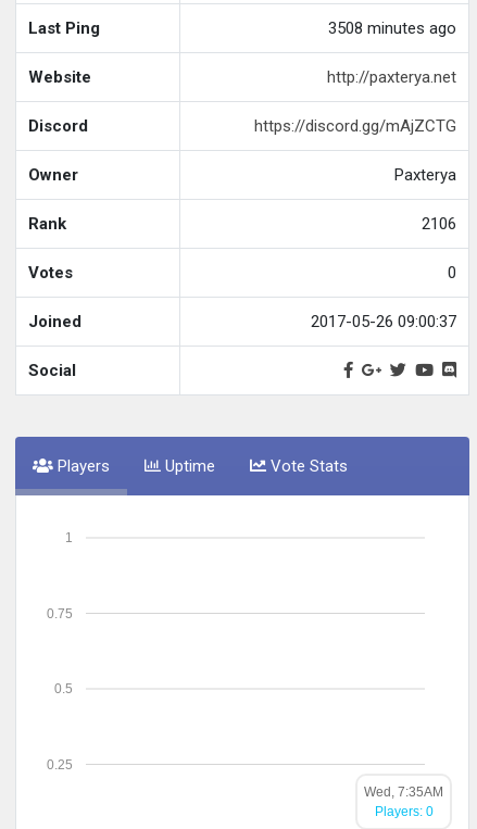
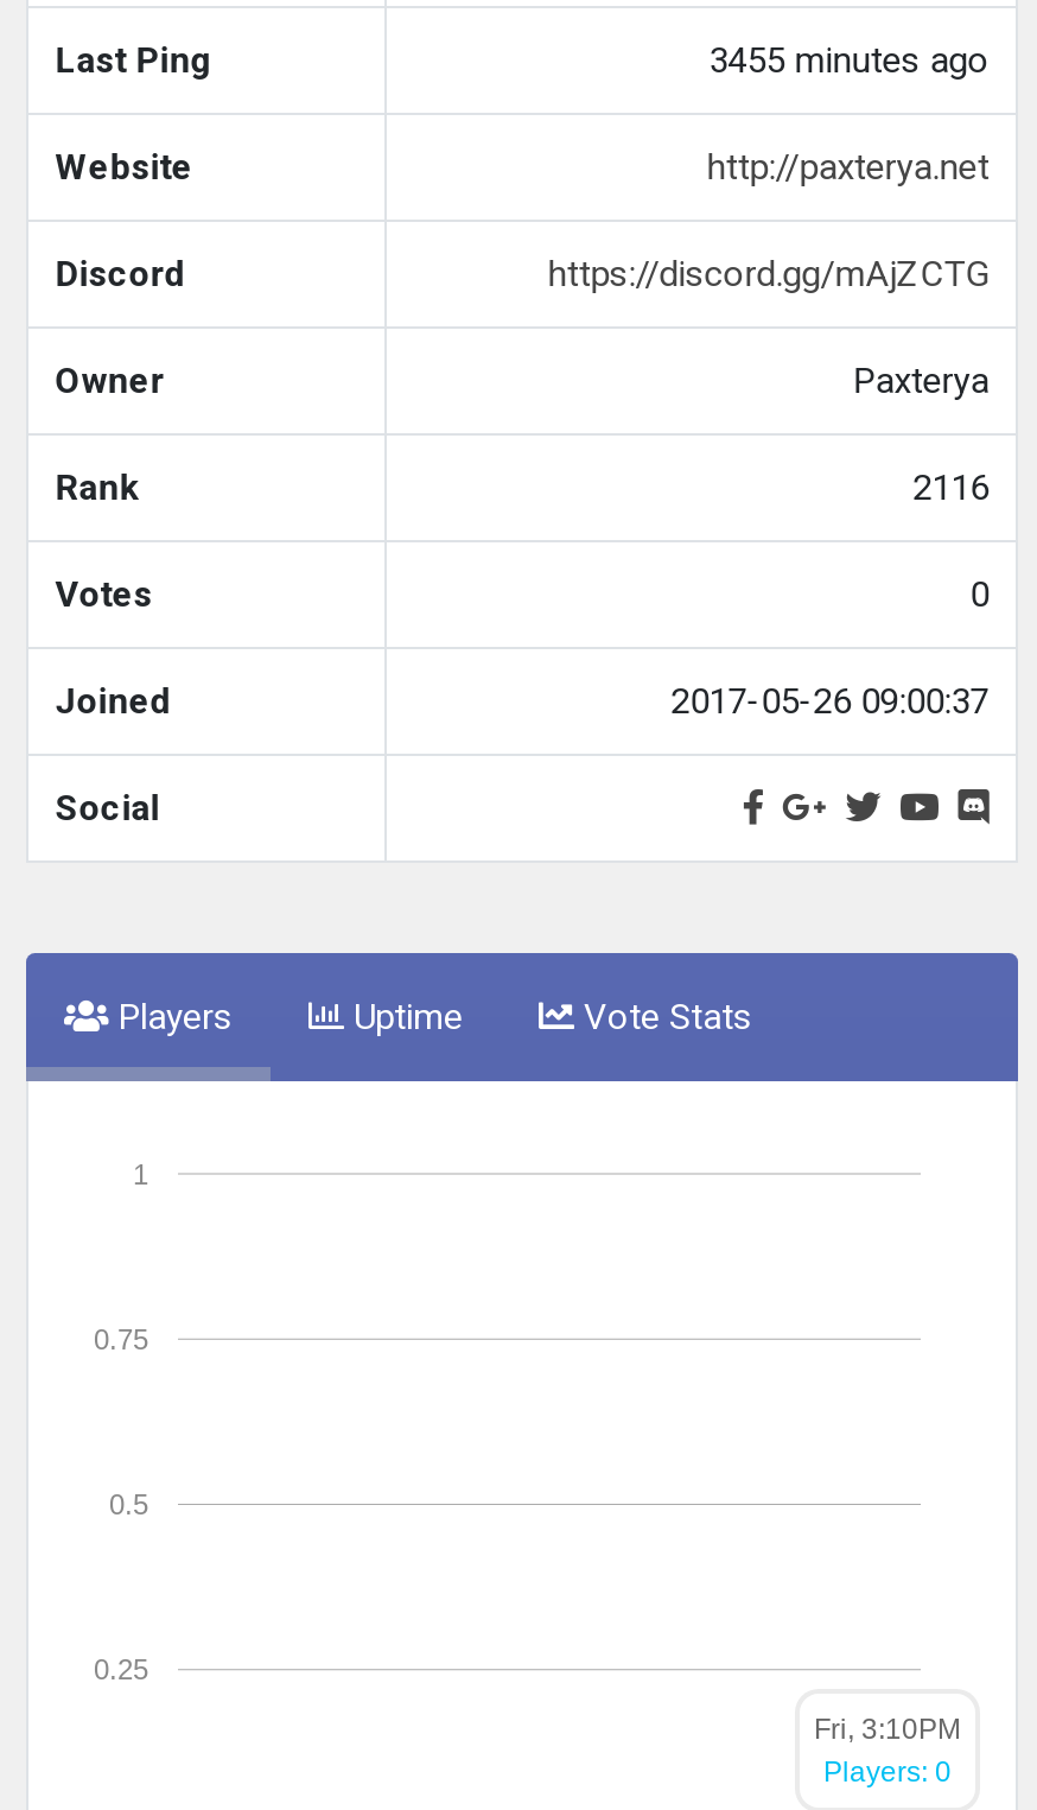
[328,19,456,38] 3508 minutes ago -> [709,40,989,83] 3455 minutes ago
[421,214,456,234] 2106 -> [913,467,989,510] 2116
[364,784,443,799] Wed, 7:35AM -> [814,1712,961,1745] Fri, 3:10PM

